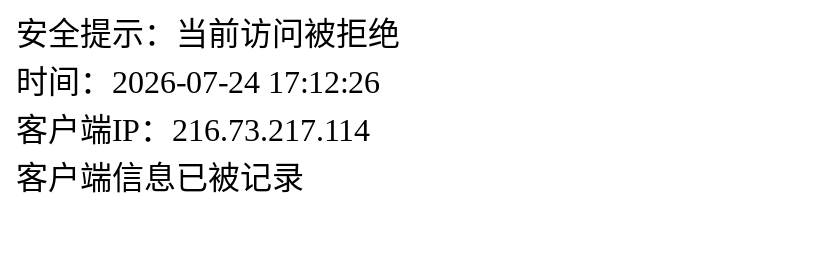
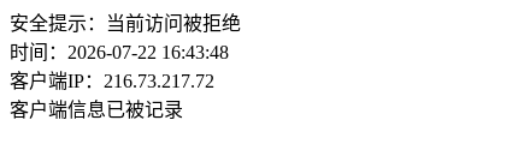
[16,65,380,99] 时间：2026-07-24 17:12:26 -> [10,42,229,62] 时间：2026-07-22 16:43:48
[16,113,370,147] 客户端IP：216.73.217.114 -> [10,71,214,91] 客户端IP：216.73.217.72

